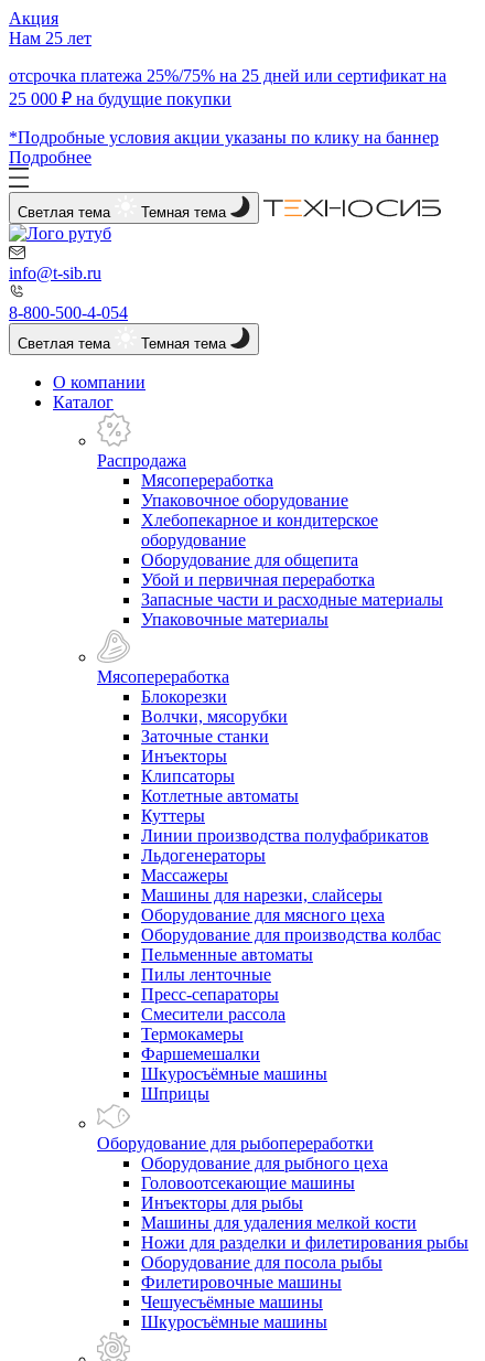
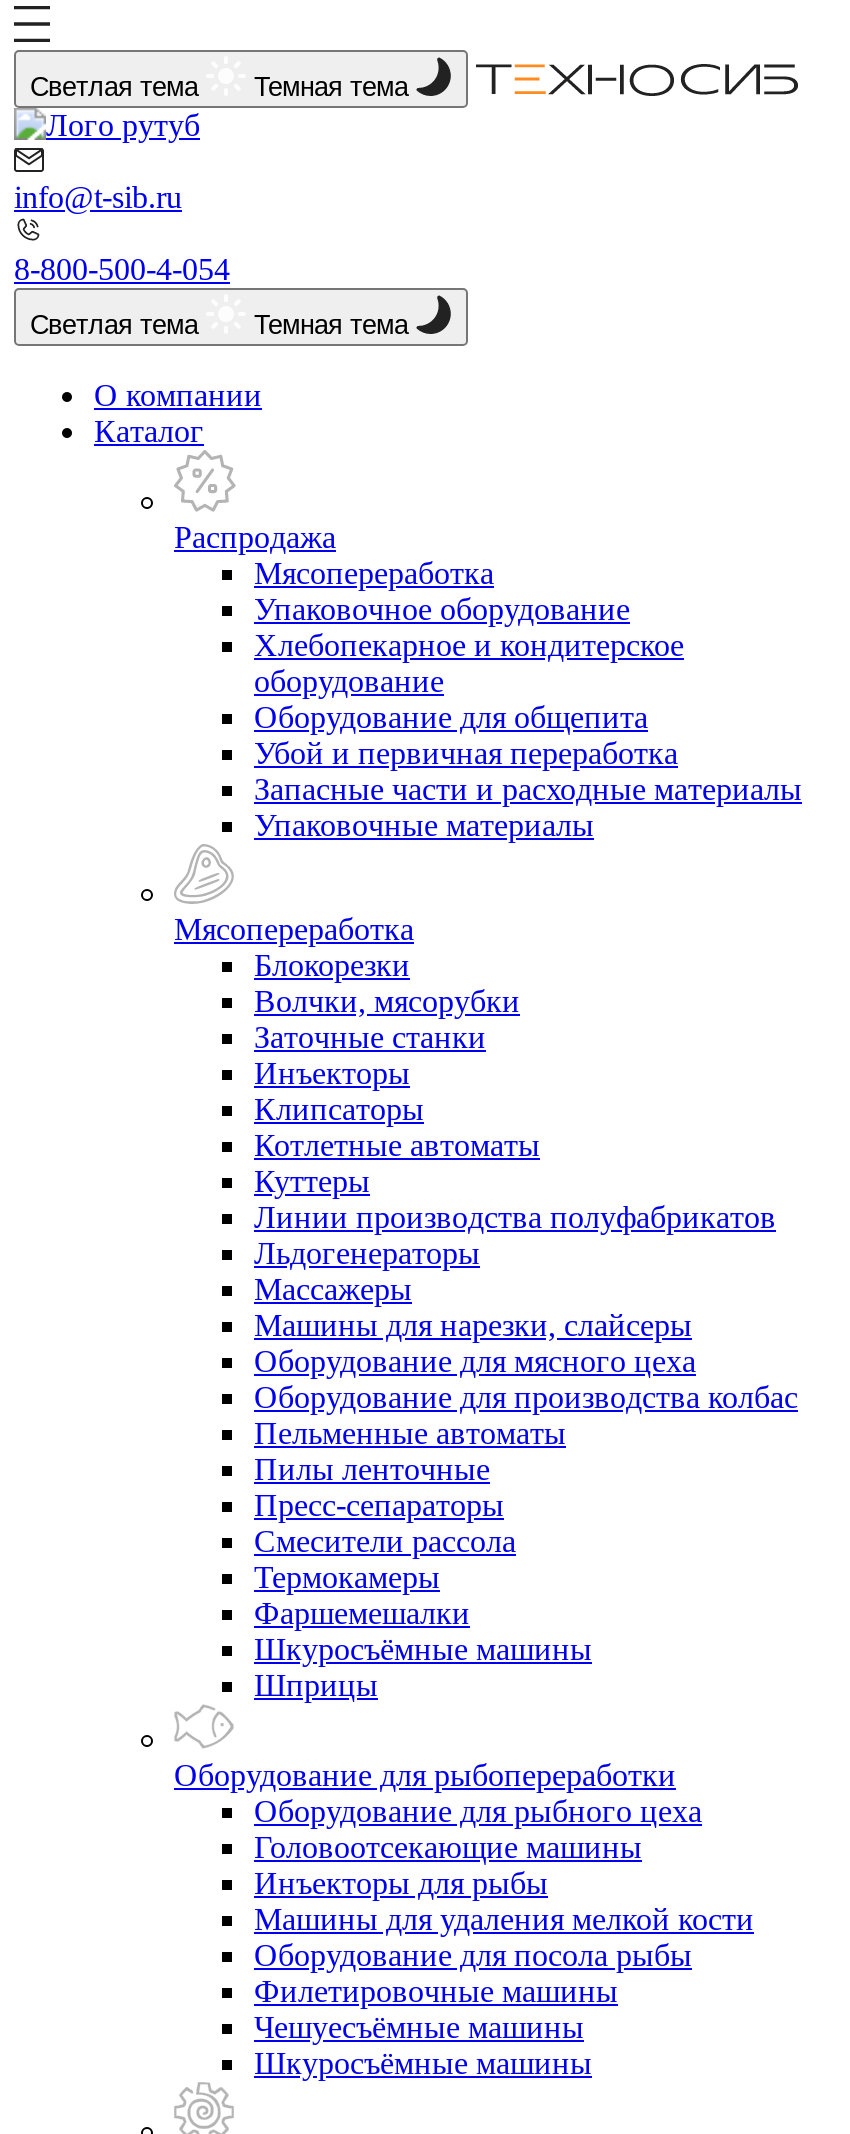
[9,9,446,167] Акция | Нам 25 лет | отсрочка платежа 25%/75% на 25 дней или сертификат на | 25 000 ₽ на будущие покупки | *Подробные условия акции указаны по клику на баннер | Подробнее -> none
[141,1233,468,1252] Ножи для разделки и филетирования рыбы -> none

